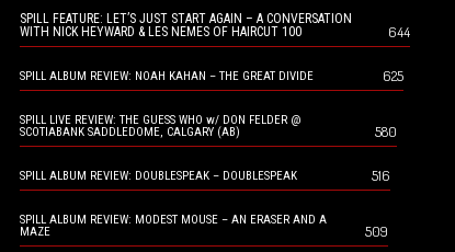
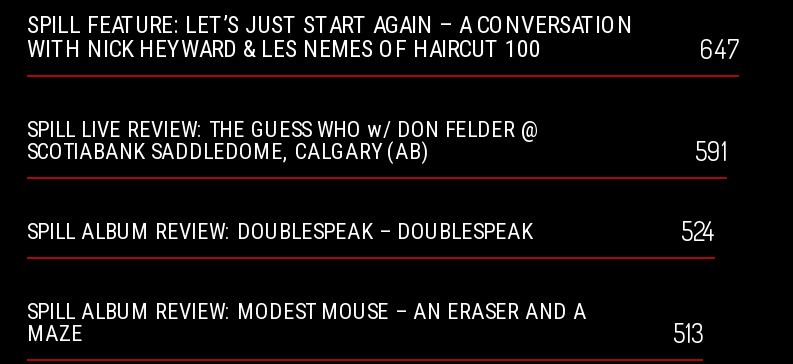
[20,23,410,84] 644 | SPILL ALBUM REVIEW: NOAH KAHAN – THE GREAT DIVIDE | 625 -> [699,32,739,64] 647
[375,122,397,140] 580 -> [695,134,727,166] 591
[372,166,390,184] 516 -> [681,214,715,246] 524
[365,222,388,240] 509 -> [673,316,703,348] 513

